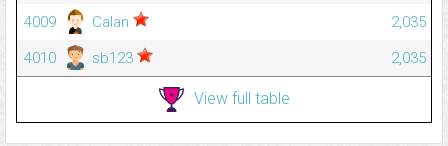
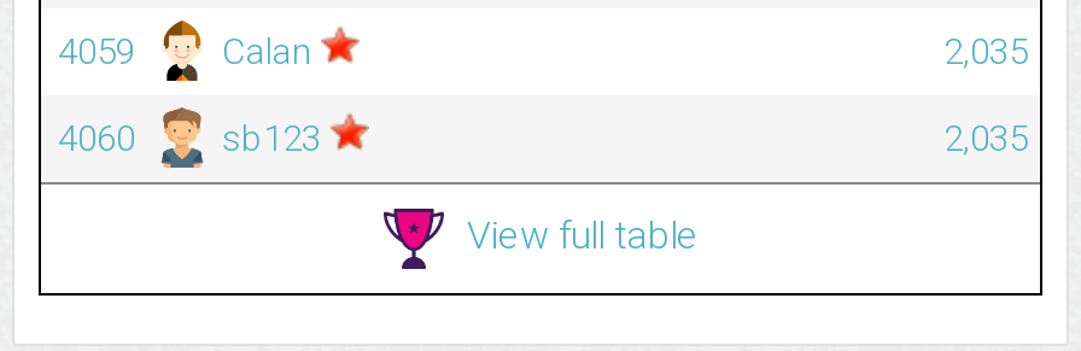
[24,13,133,31] 4009 Calan -> [58,30,321,74] 4059 Calan
[24,49,137,67] 4010 sb123 -> [58,117,331,161] 4060 sb123

